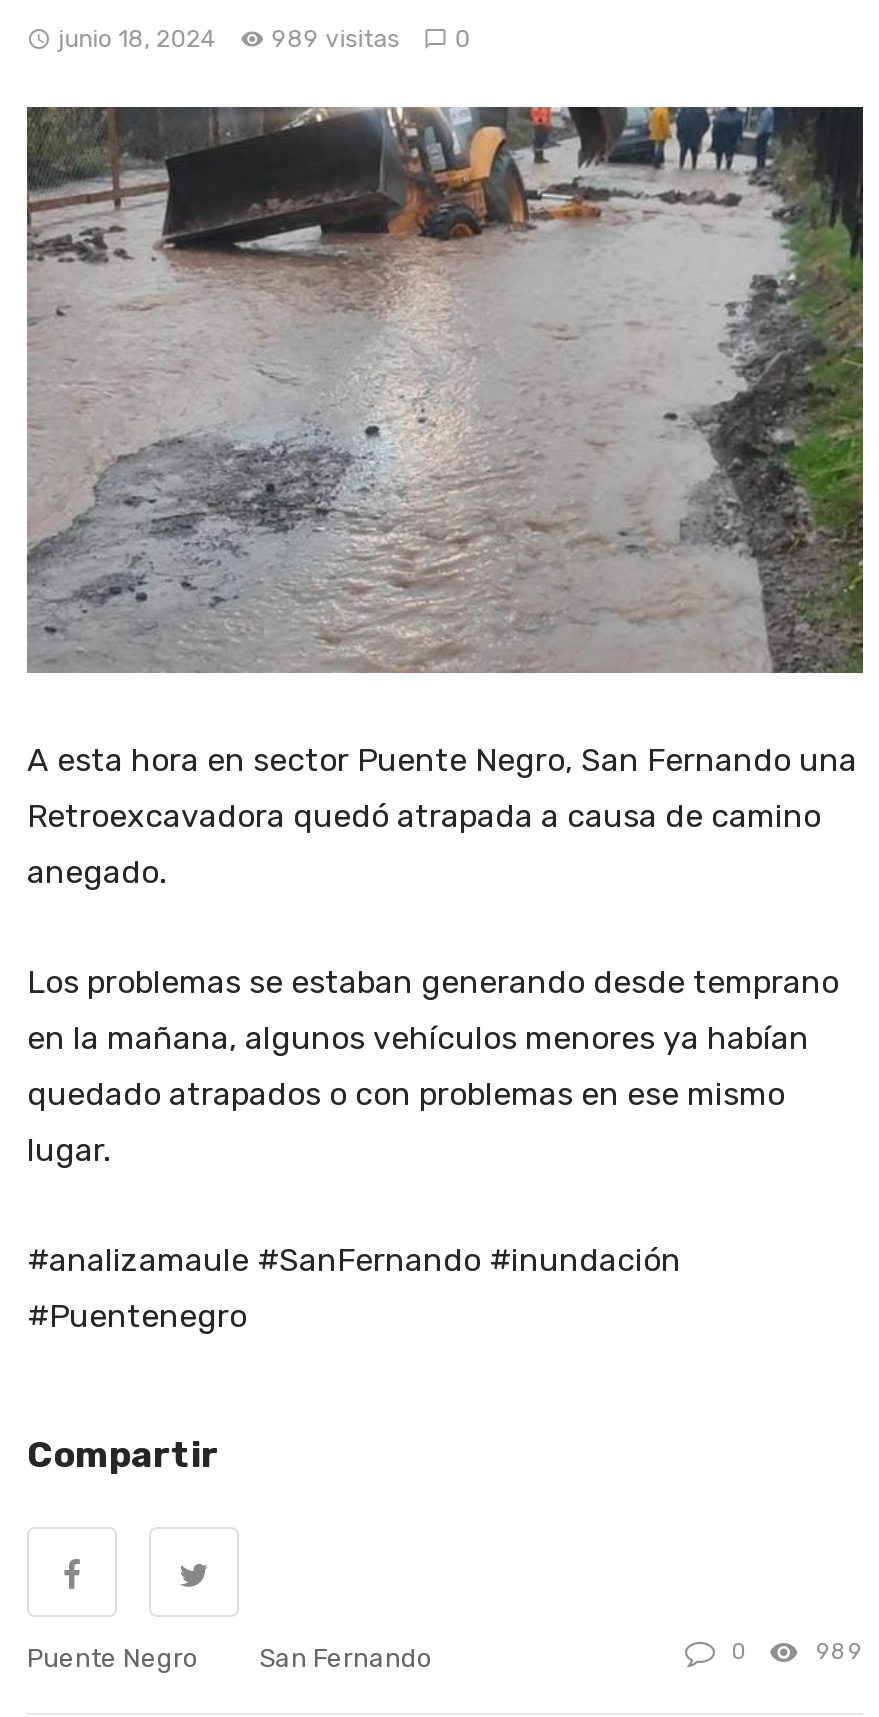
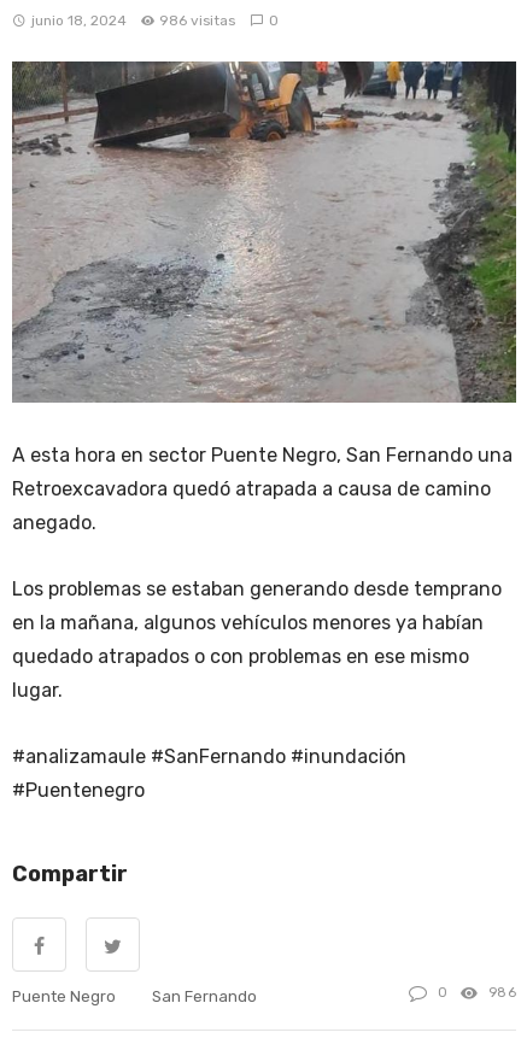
[58,25,471,53] junio 18, 2024 989 visitas 0 -> [31,12,278,29] junio 18, 2024 986 visitas 0
[816,1640,863,1666] 989 -> [488,985,516,1001] 986

